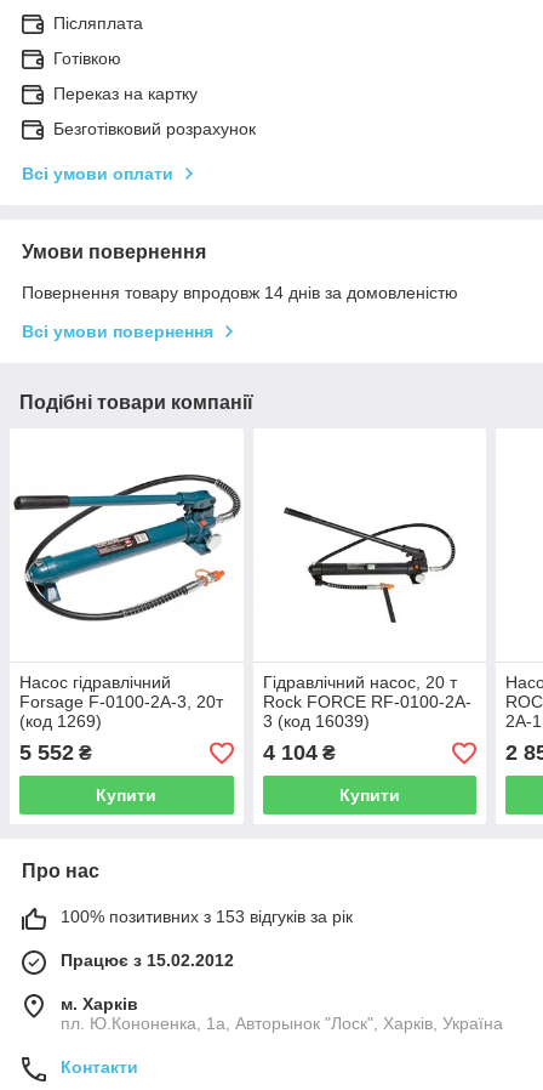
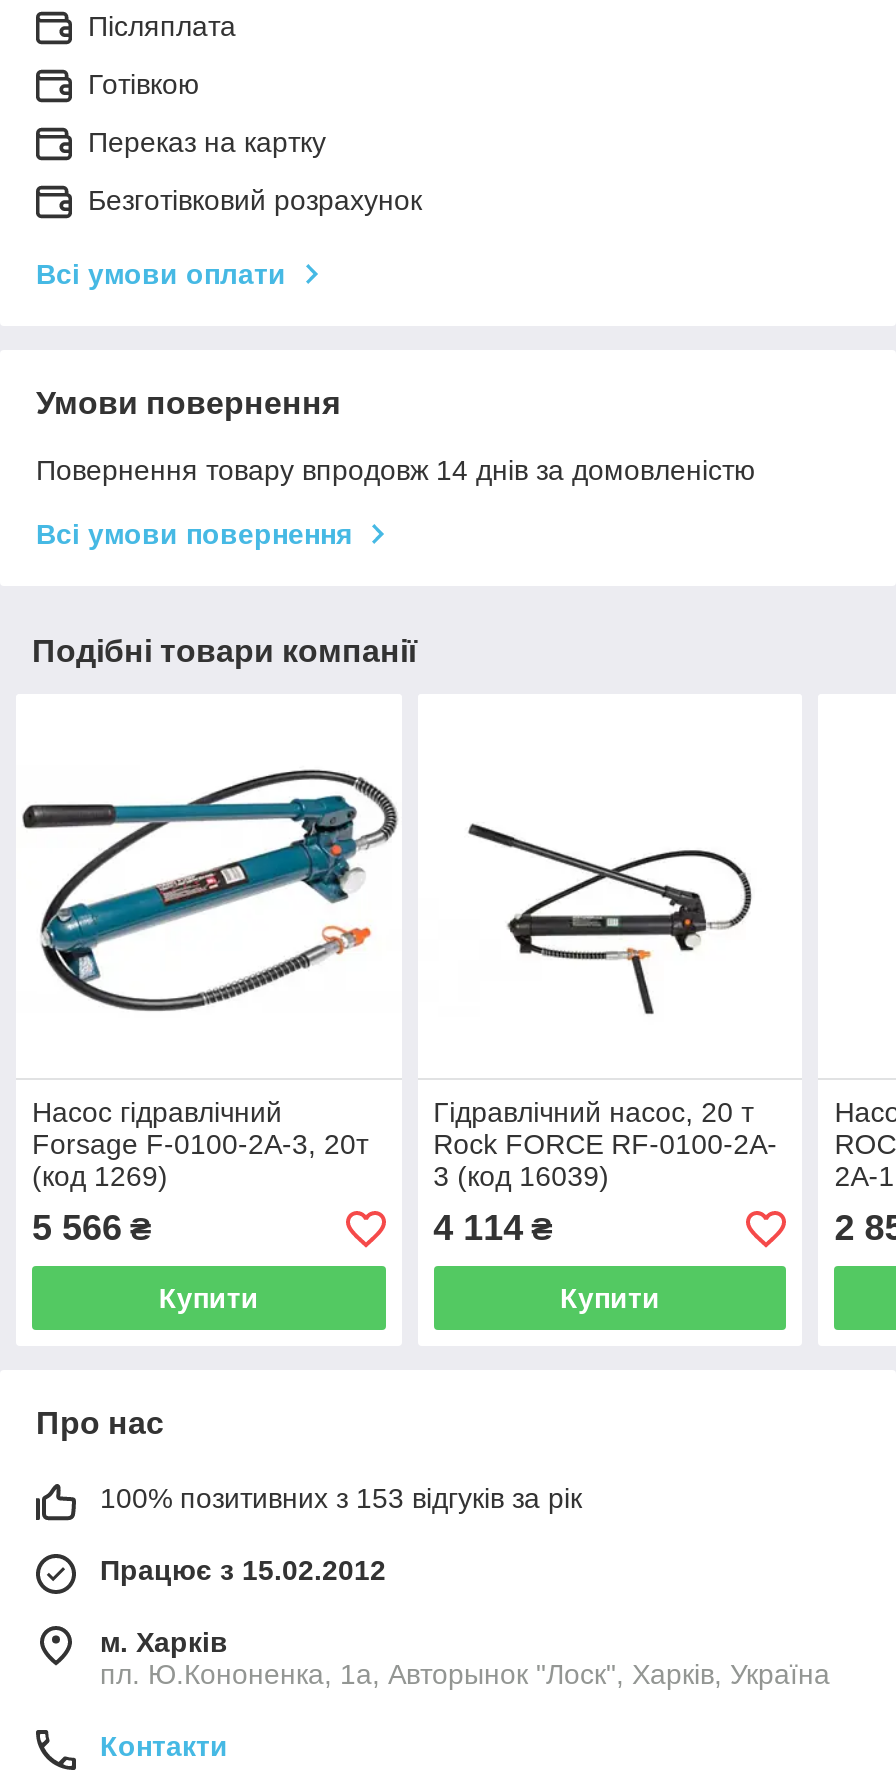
[19,741,92,765] 5 552 ₴ -> [32,1209,152,1249] 5 566 ₴
[263,741,335,765] 4 104 ₴ -> [433,1209,553,1249] 4 114 ₴

